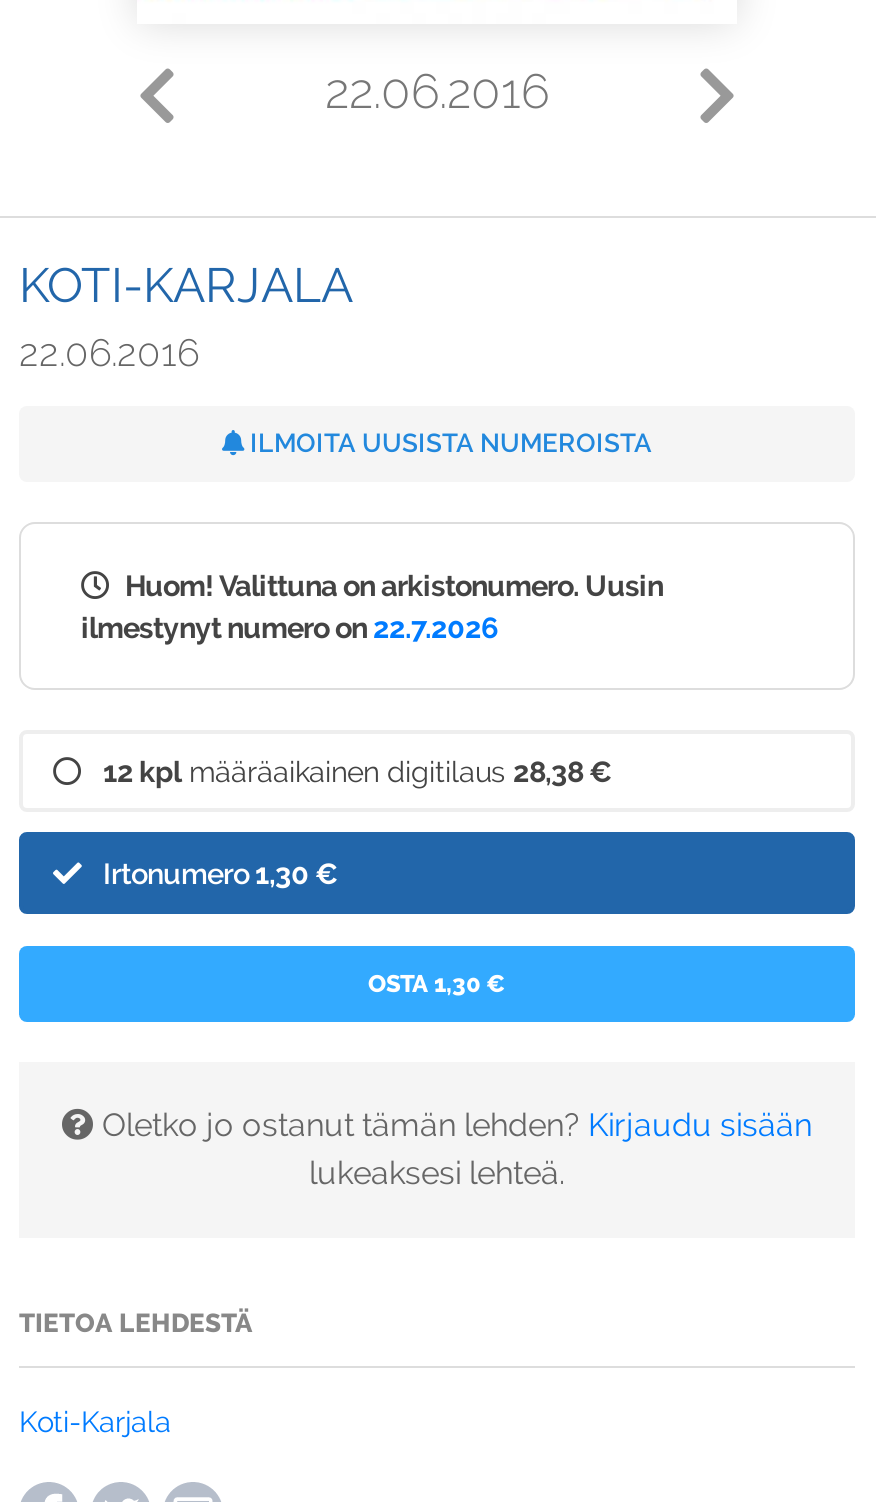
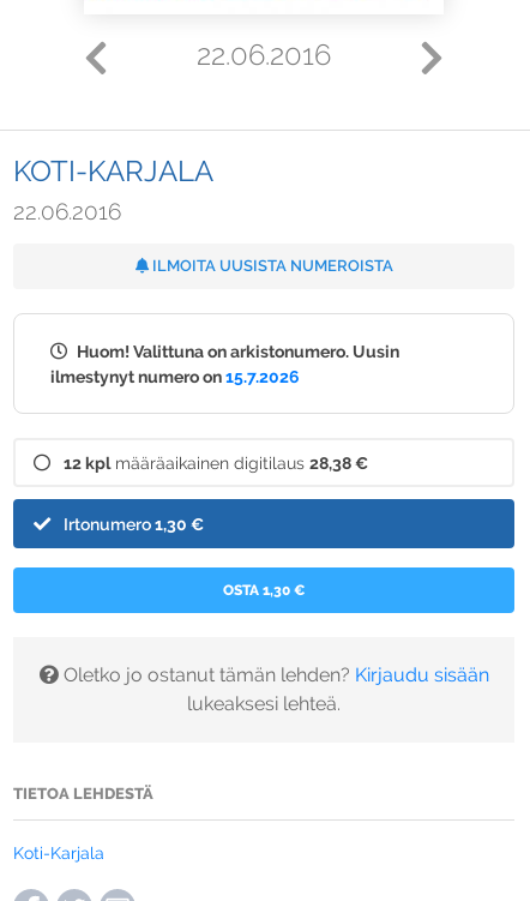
[81,610,499,644] ilmestynyt numero on 22.7.2026 -> [50,366,300,387] ilmestynyt numero on 15.7.2026

